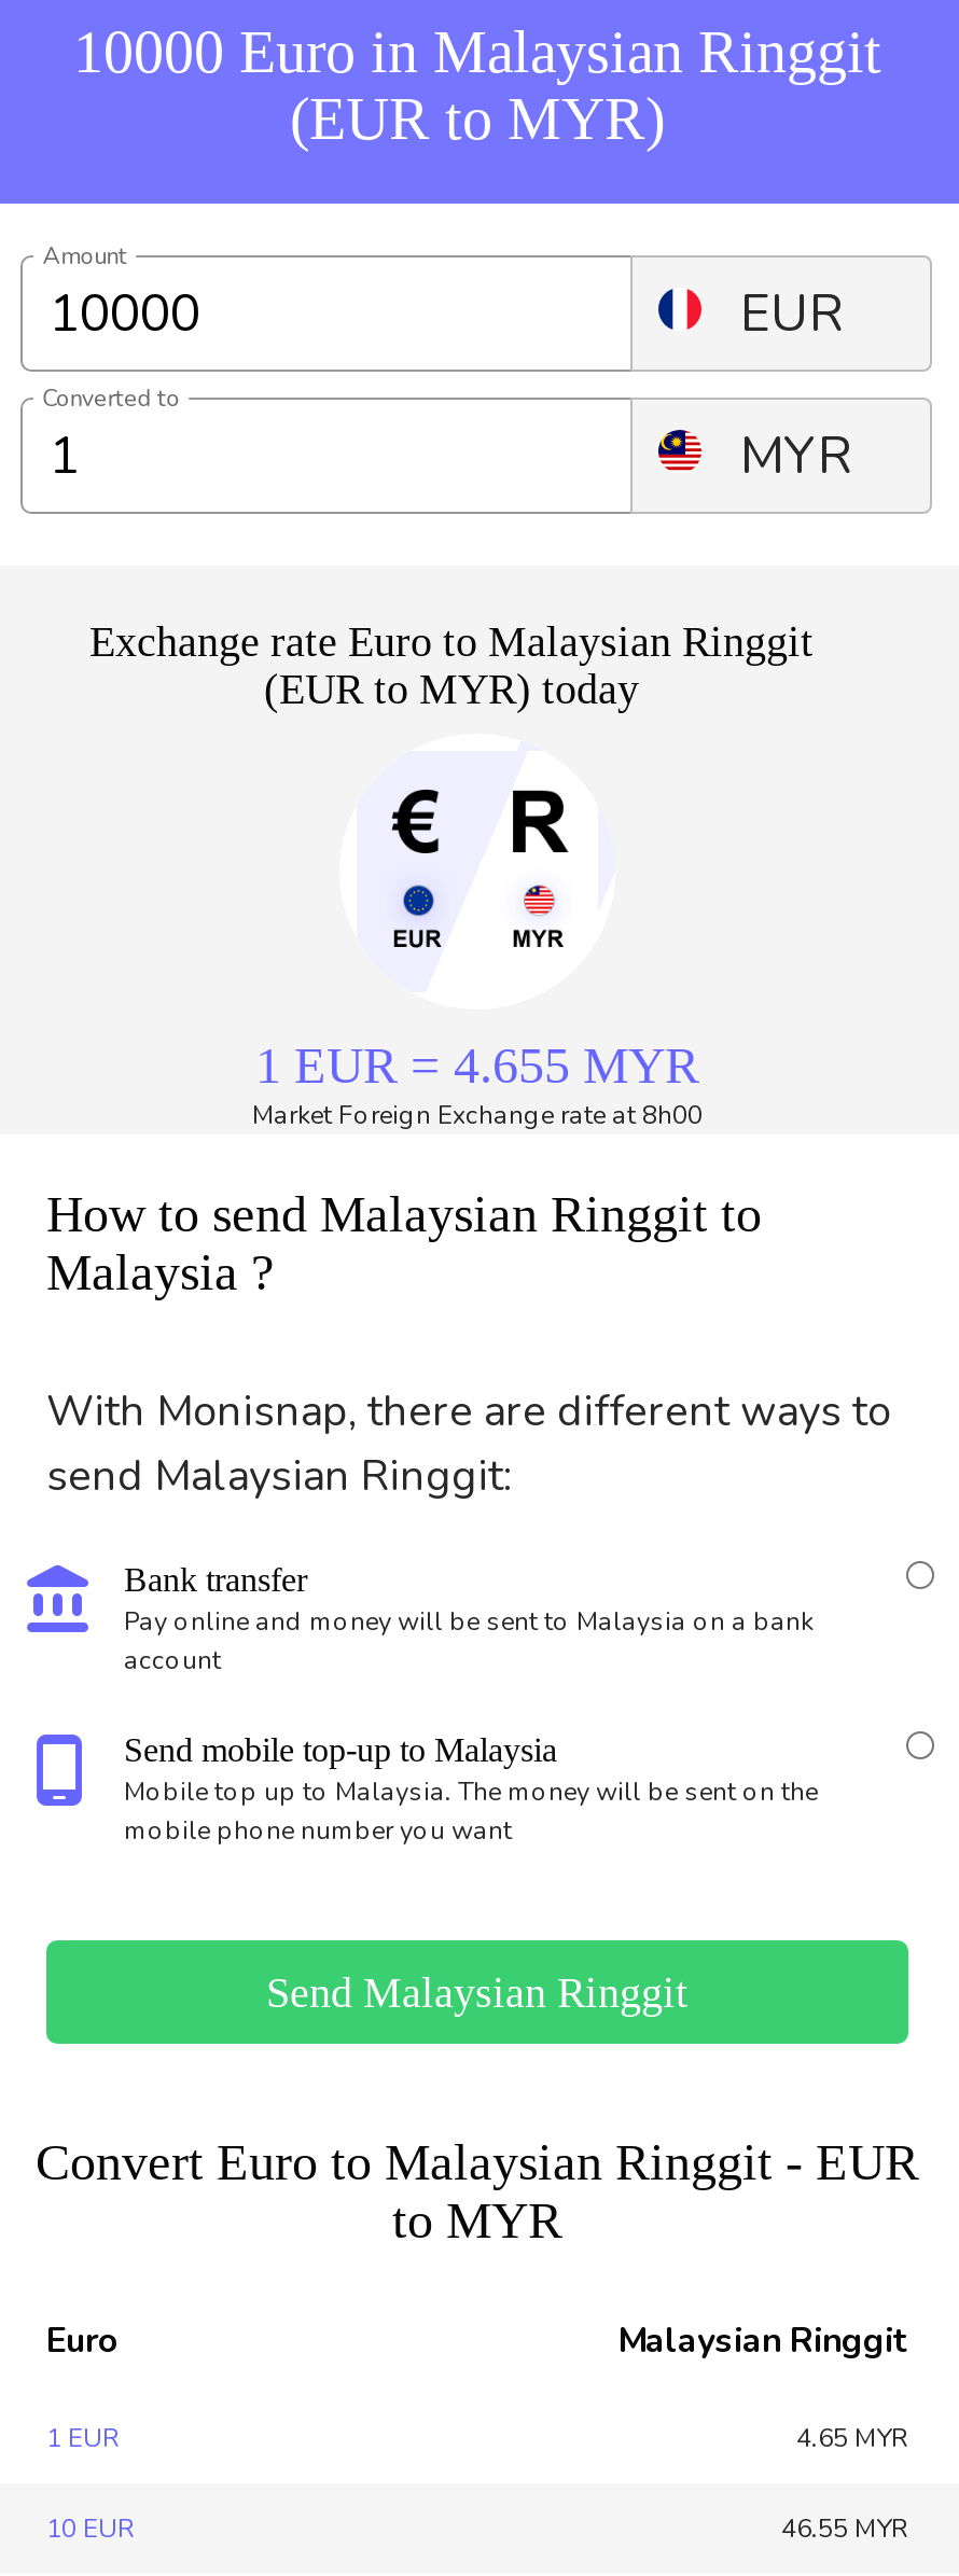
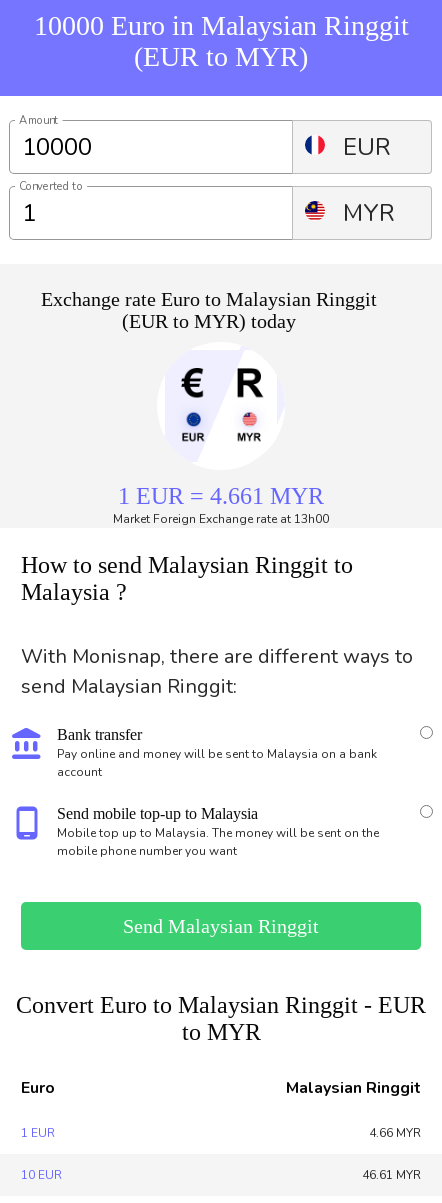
[255,1038,699,1094] 1 EUR = 4.655 MYR -> [118,483,324,509] 1 EUR = 4.661 MYR
[252,1098,703,1132] Market Foreign Exchange rate at 8h00 -> [113,511,329,527] Market Foreign Exchange rate at 13h00
[796,2421,908,2455] 4.65 MYR -> [369,1125,421,1141] 4.66 MYR
[781,2511,908,2546] 46.55 MYR -> [362,1167,421,1183] 46.61 MYR

